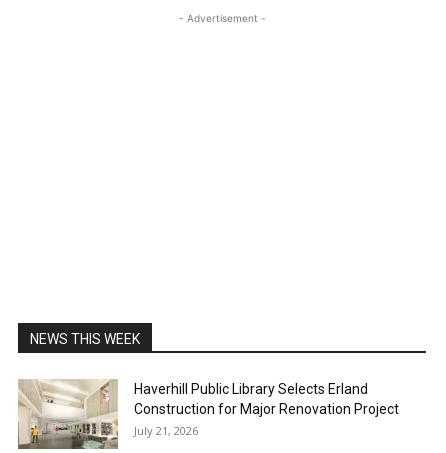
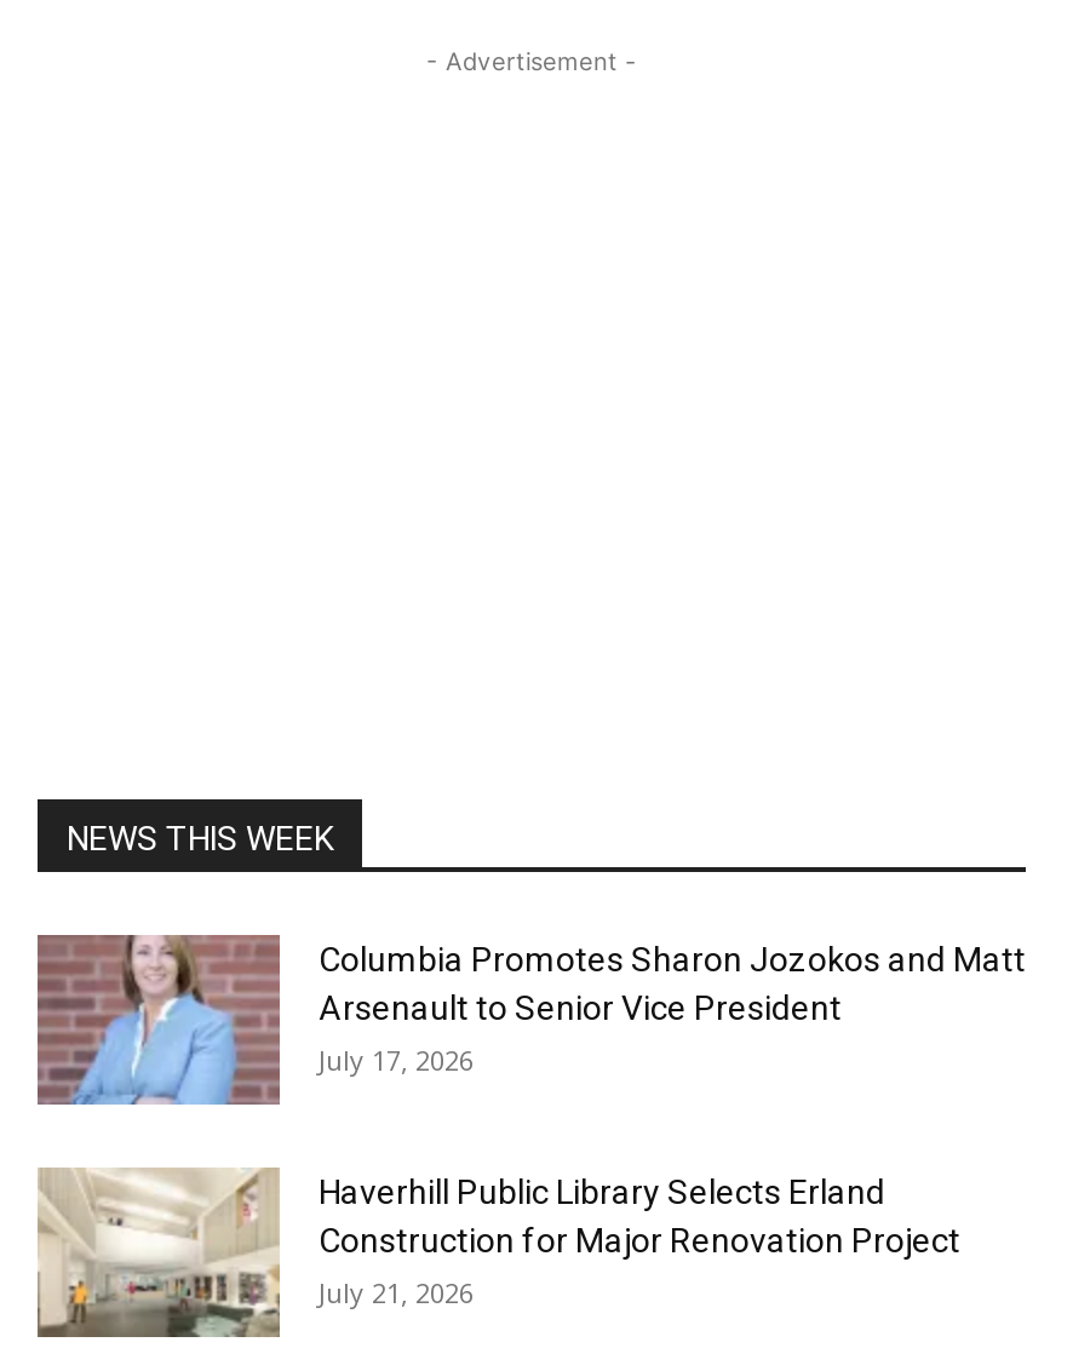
none -> [38,933,1026,1107] [image] | Columbia Promotes Sharon Jozokos and Matt | Arsenault to Senior Vice President | July 17, 2026

